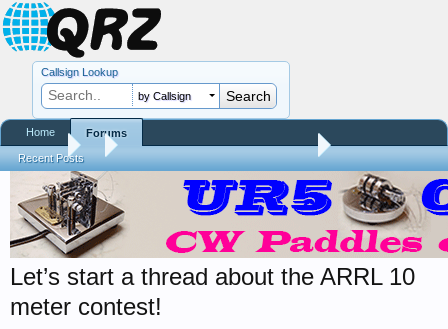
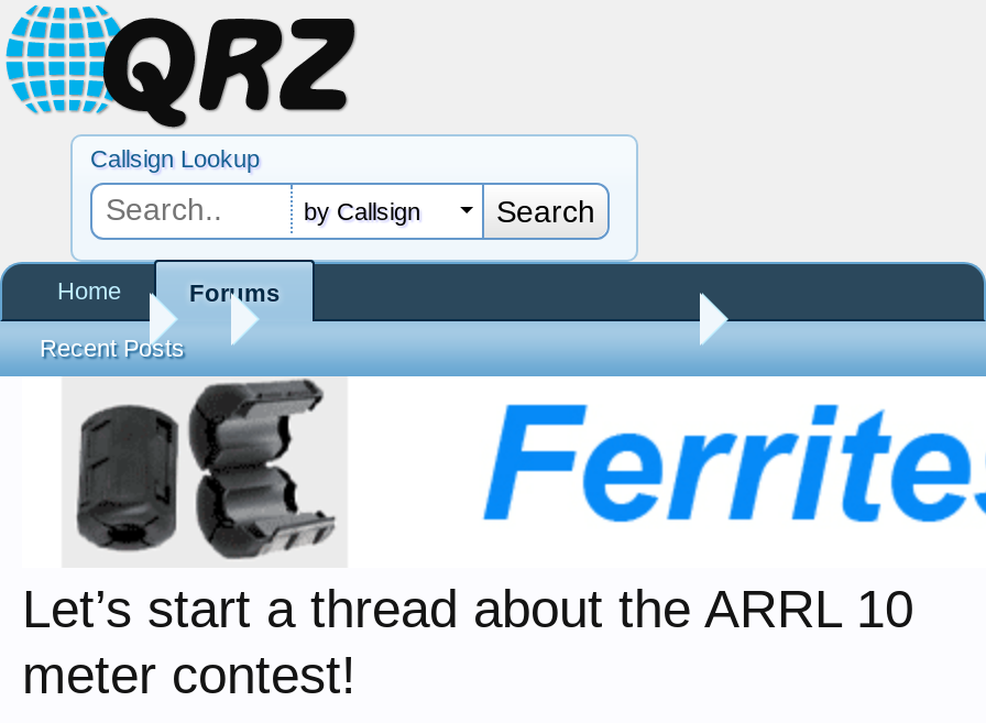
[9,170,445,259] [image] -> [22,374,979,568] [image]

